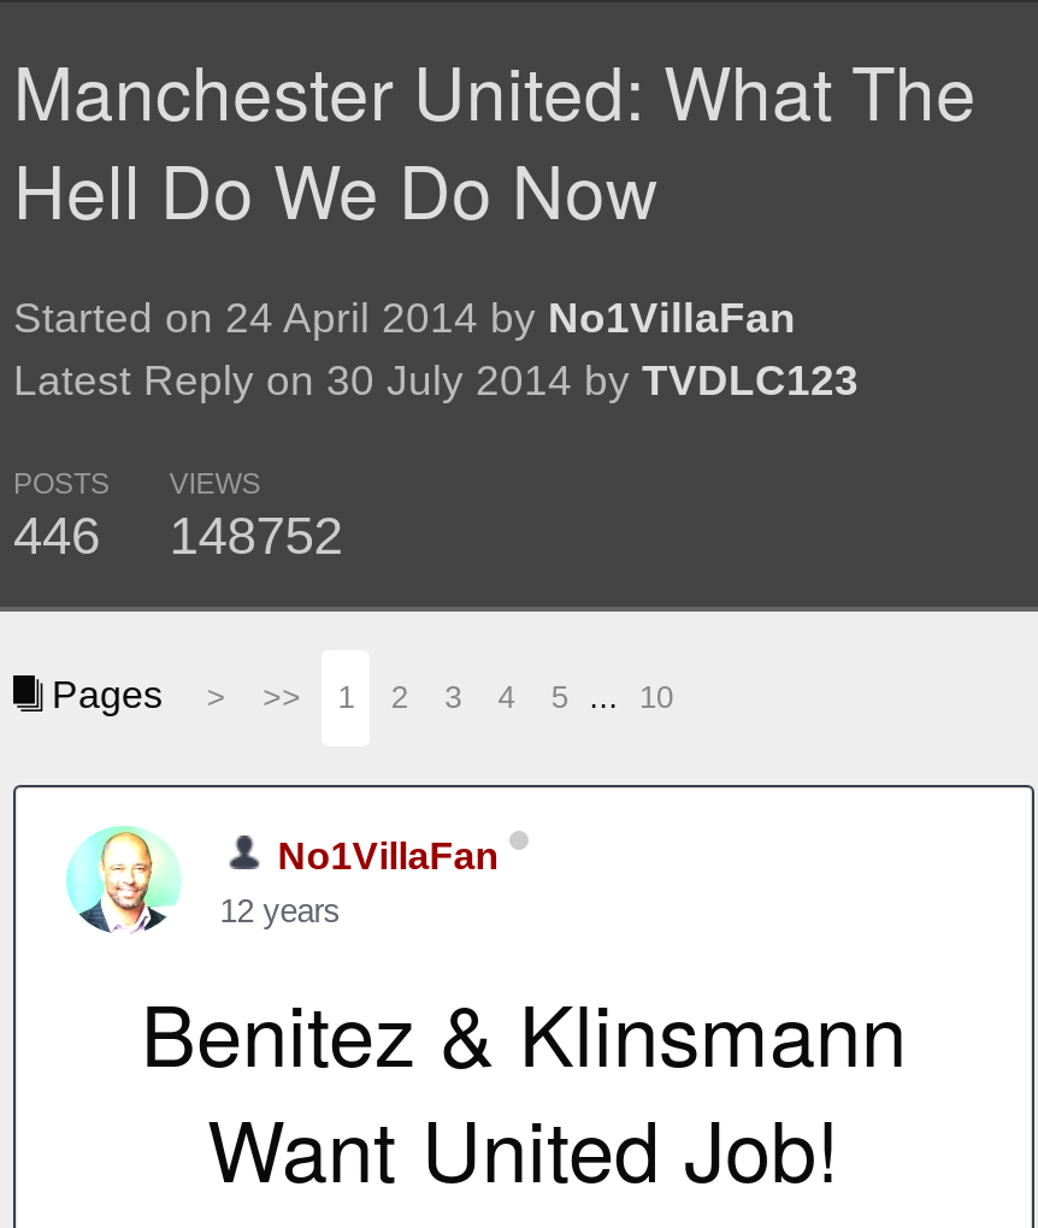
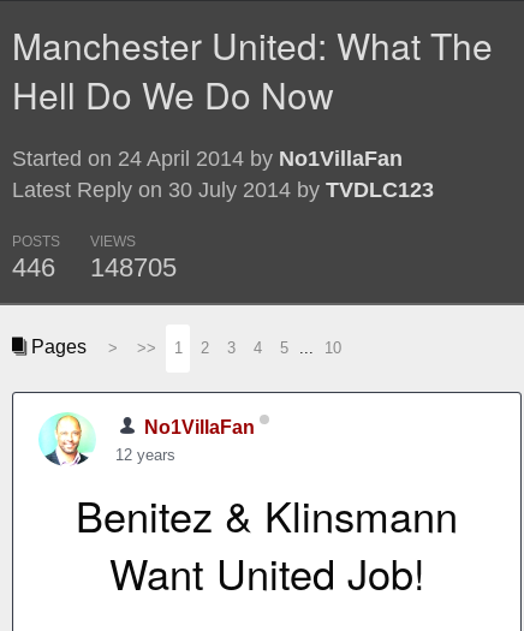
[13,506,343,566] 446 148752 -> [12,253,176,283] 446 148705

